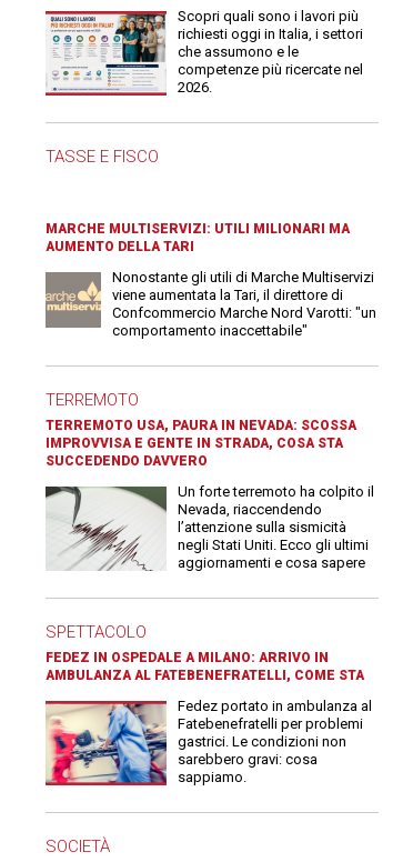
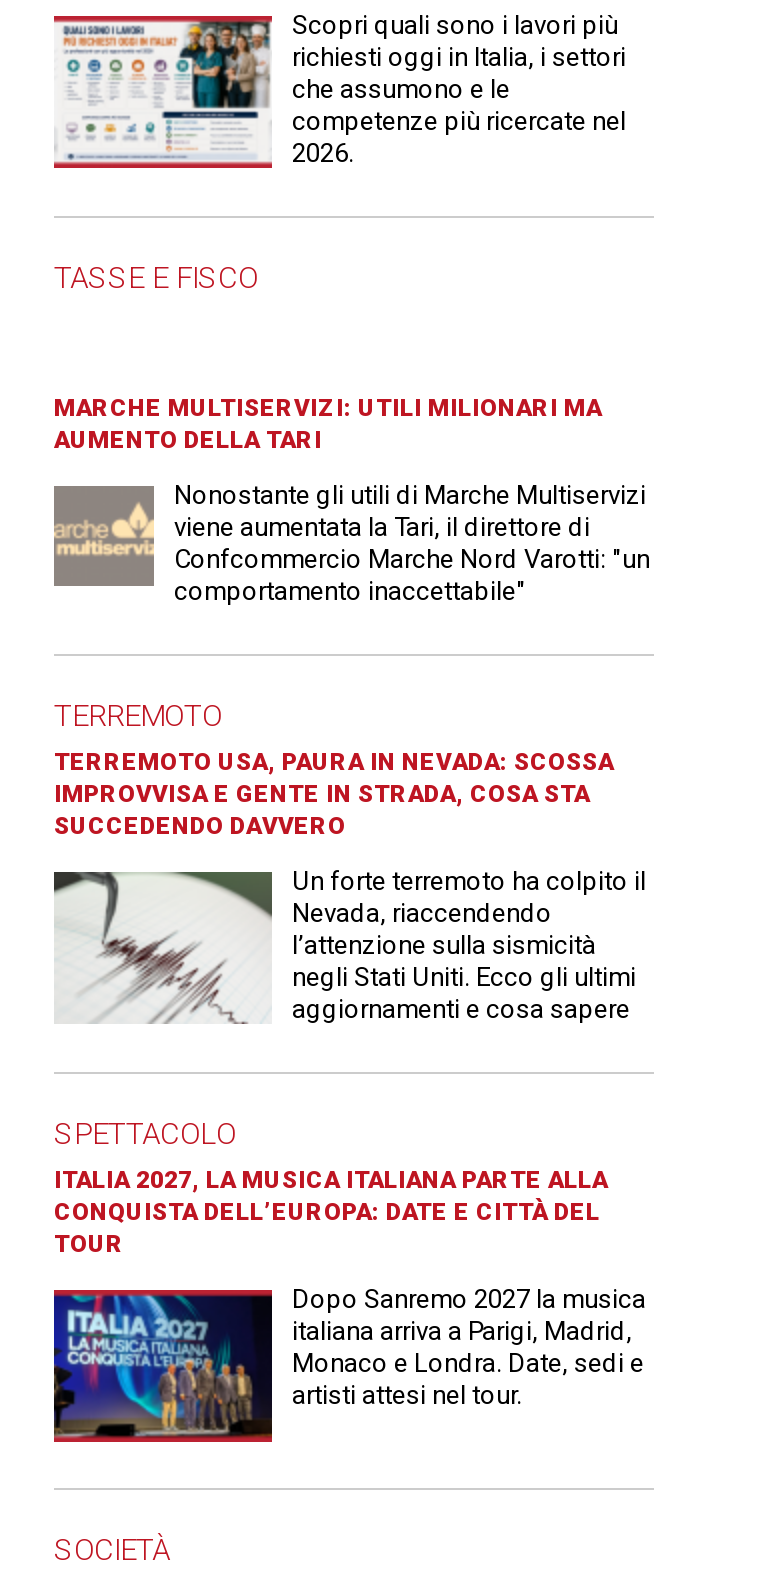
[46,650,364,683] FEDEZ IN OSPEDALE A MILANO: ARRIVO IN | AMBULANZA AL FATEBENEFRATELLI, COME STA -> [54,1167,608,1259] ITALIA 2027, LA MUSICA ITALIANA PARTE ALLA | CONQUISTA DELL’EUROPA: DATE E CITTÀ DEL | TOUR
[46,698,372,786] [image] | Fedez portato in ambulanza al | Fatebenefratelli per problemi | gastrici. Le condizioni non | sarebbero gravi: cosa | sappiamo. -> [52,1285,646,1440] [image] | Dopo Sanremo 2027 la musica | italiana arriva a Parigi, Madrid, | Monaco e Londra. Date, sedi e | artisti attesi nel tour.

